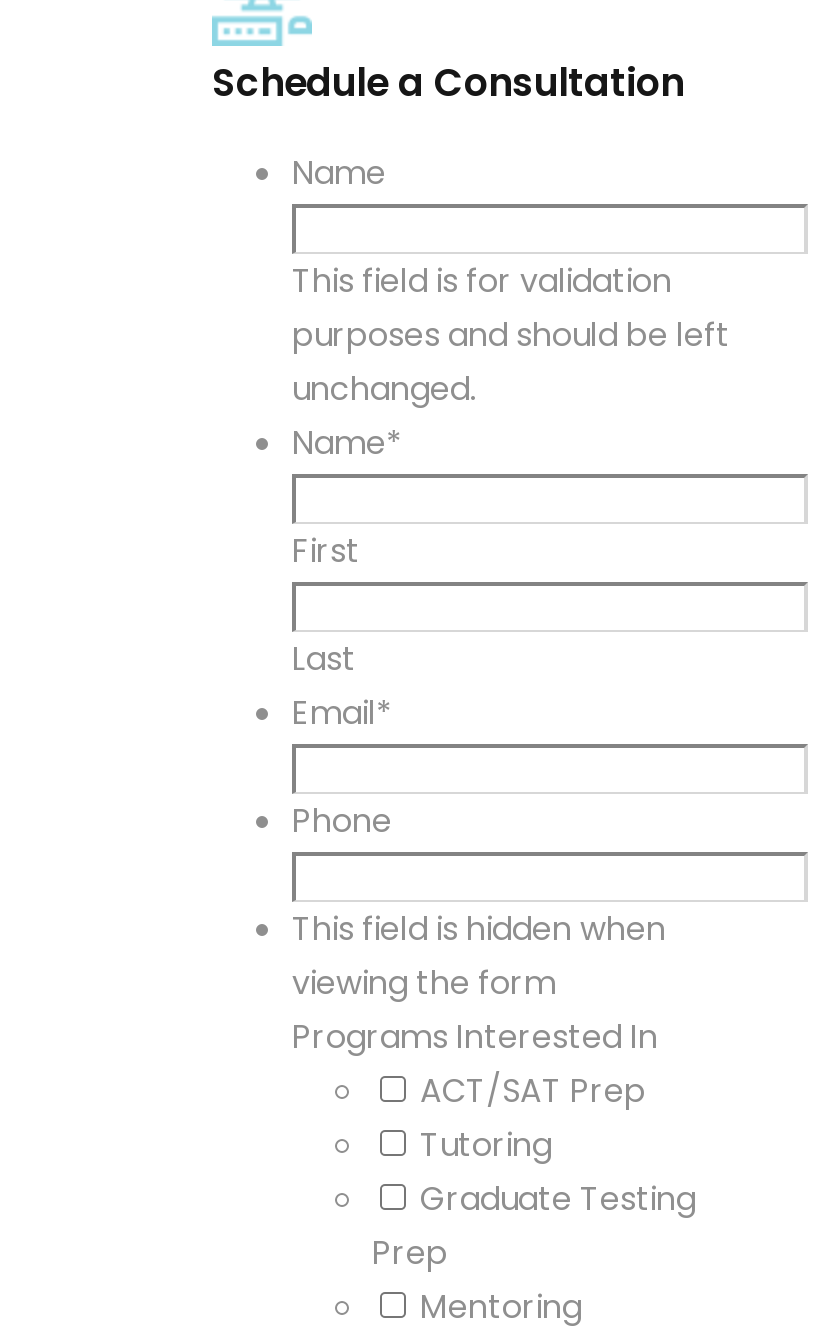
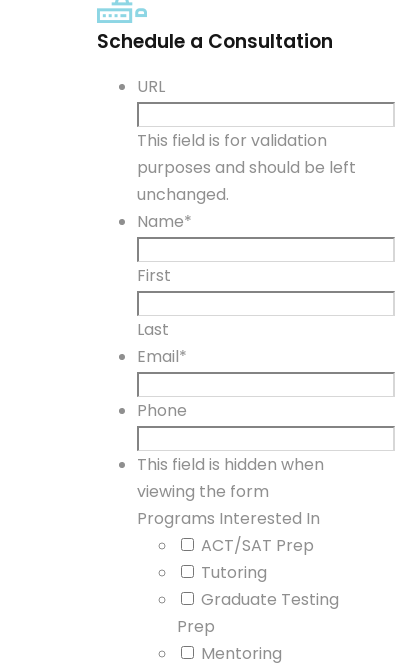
[292,150,386,196] Name -> [137,75,165,98] URL

